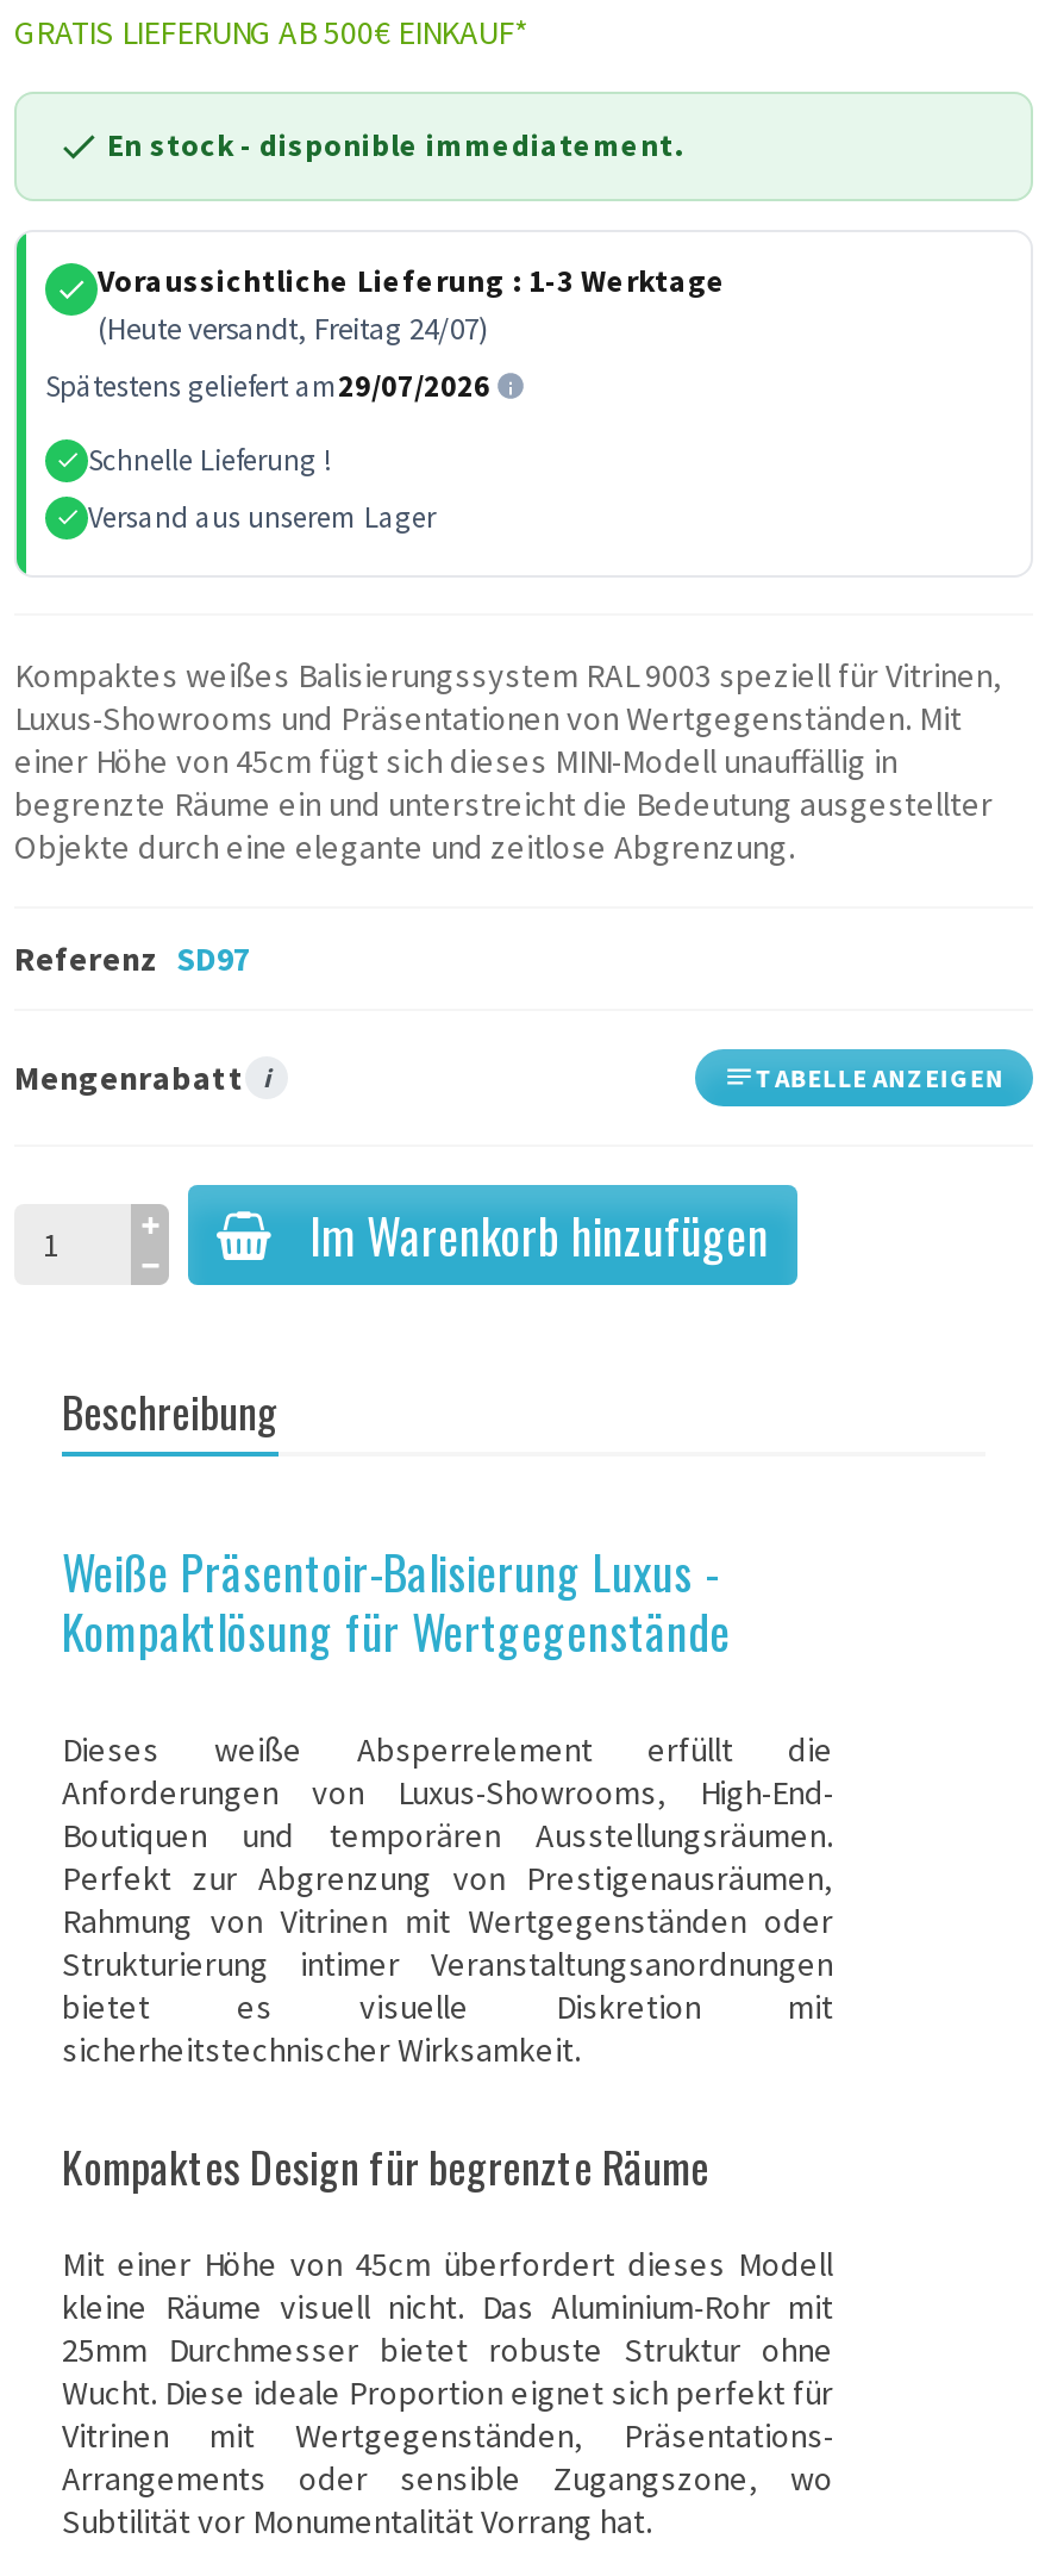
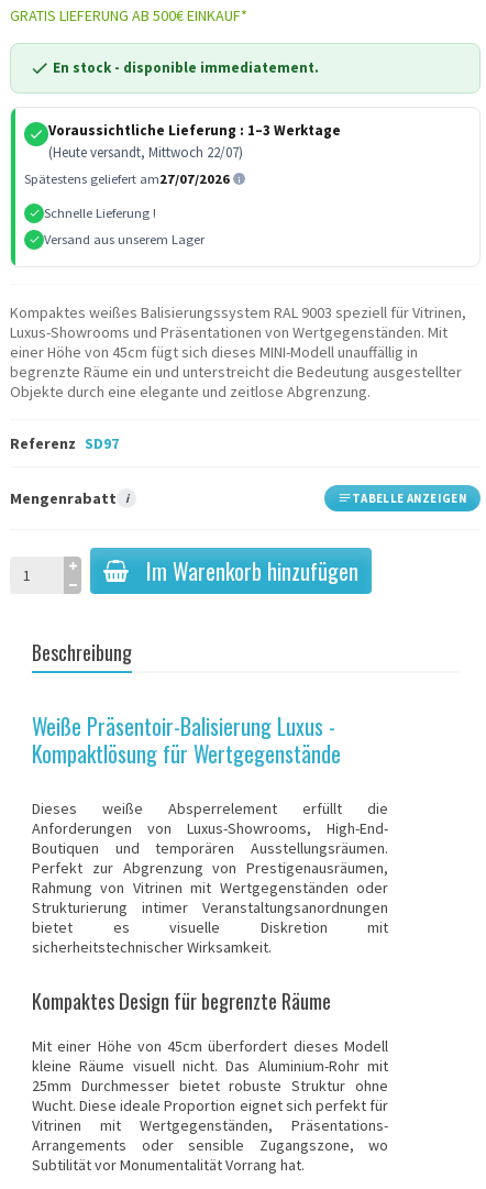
[98,260,726,301] Voraussichtliche Lieferung : 1-3 Werktage -> [48,121,341,139] Voraussichtliche Lieferung : 1–3 Werktage
[98,308,488,348] (Heute versandt, Freitag 24/07) -> [48,143,243,161] (Heute versandt, Mittwoch 22/07)
[45,368,490,403] Spätestens geliefert am29/07/2026 -> [24,170,230,187] Spätestens geliefert am27/07/2026

